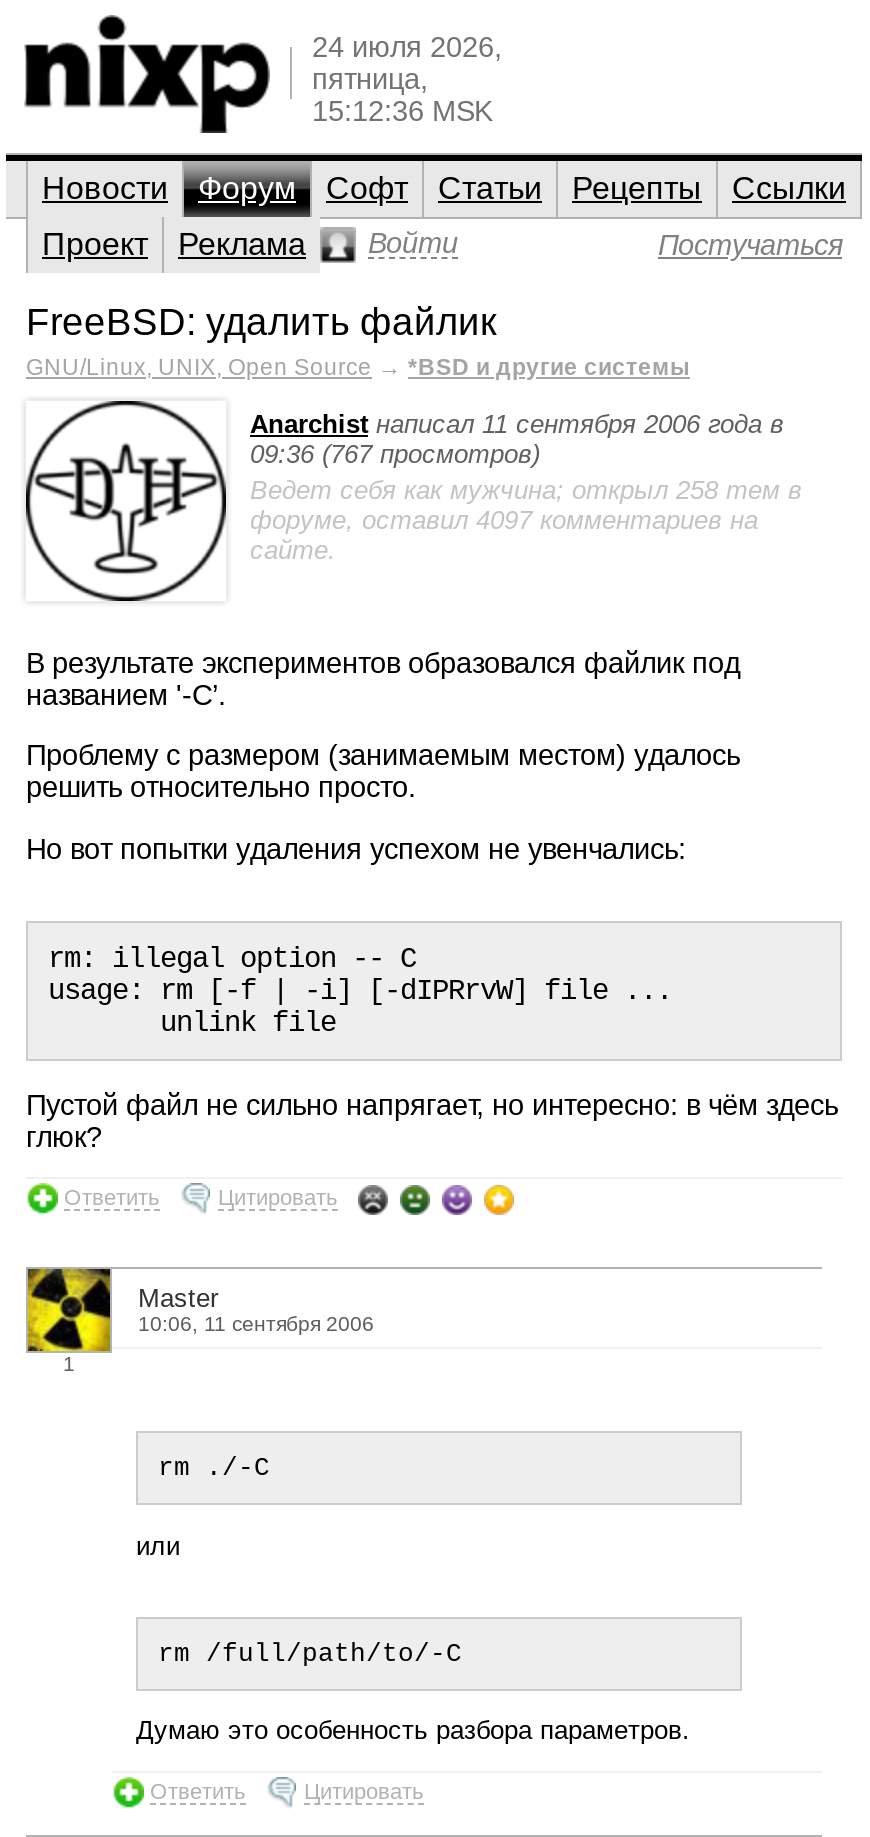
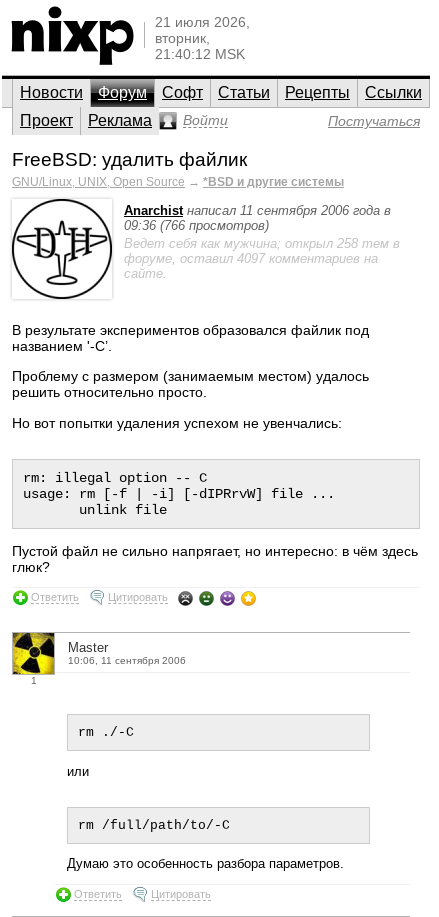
[312,31,502,127] 24 июля 2026, | пятница, | 15:12:36 MSK -> [155,14,250,62] 21 июля 2026, | вторник, | 21:40:12 MSK
[250,439,540,469] 09:36 (767 просмотров) -> [124,218,269,233] 09:36 (766 просмотров)

